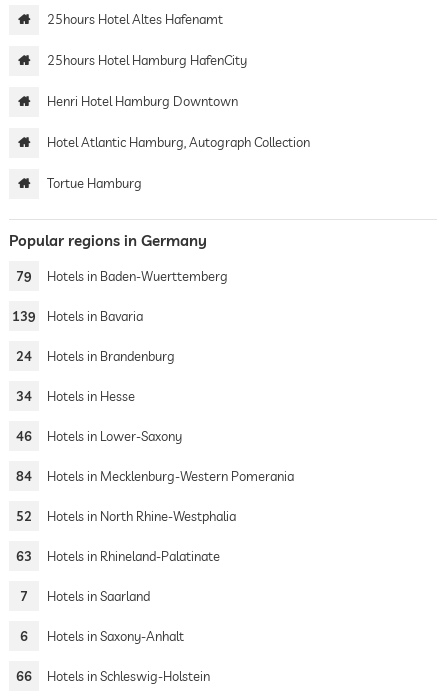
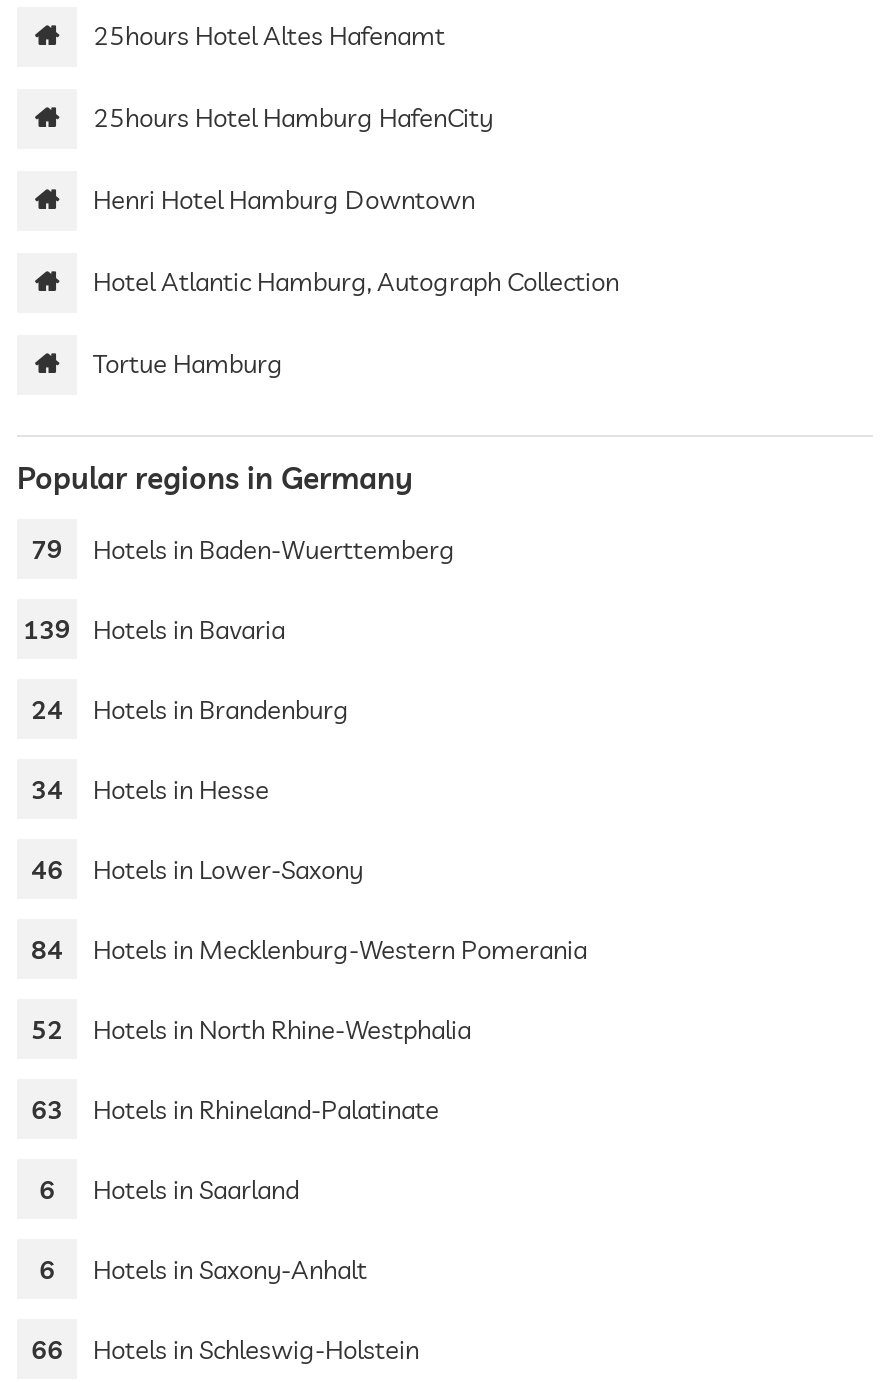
[20,588,150,604] 7 Hotels in Saarland -> [39,1173,299,1205] 6 Hotels in Saarland

